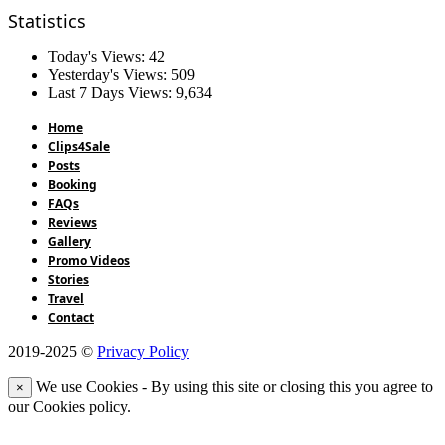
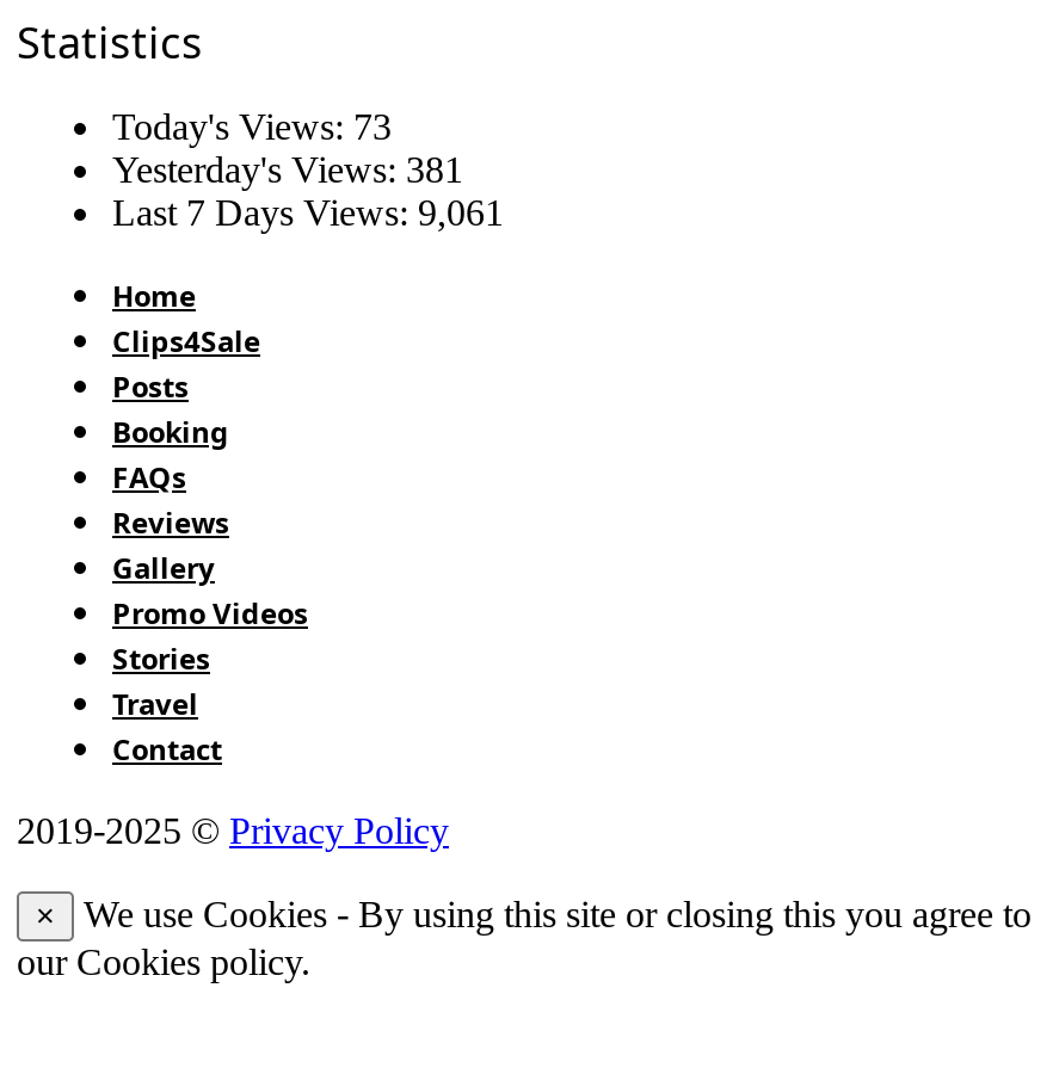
[48,48,165,65] Today's Views: 42 -> [112,107,392,147] Today's Views: 73
[48,66,195,83] Yesterday's Views: 509 -> [112,150,463,190] Yesterday's Views: 381
[48,84,212,101] Last 7 Days Views: 9,634 -> [112,193,504,233] Last 7 Days Views: 9,061

